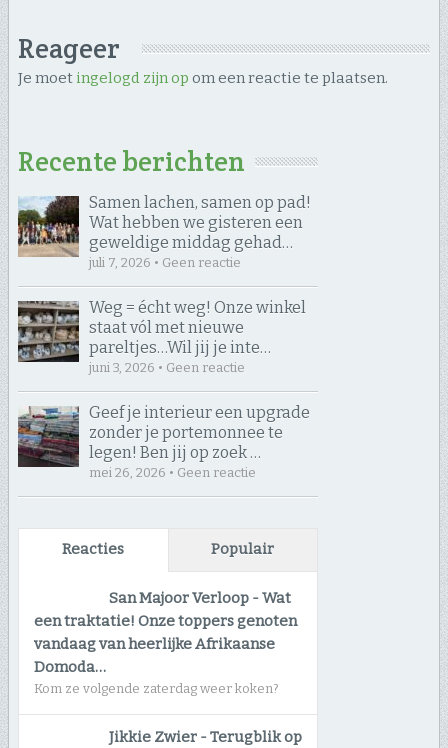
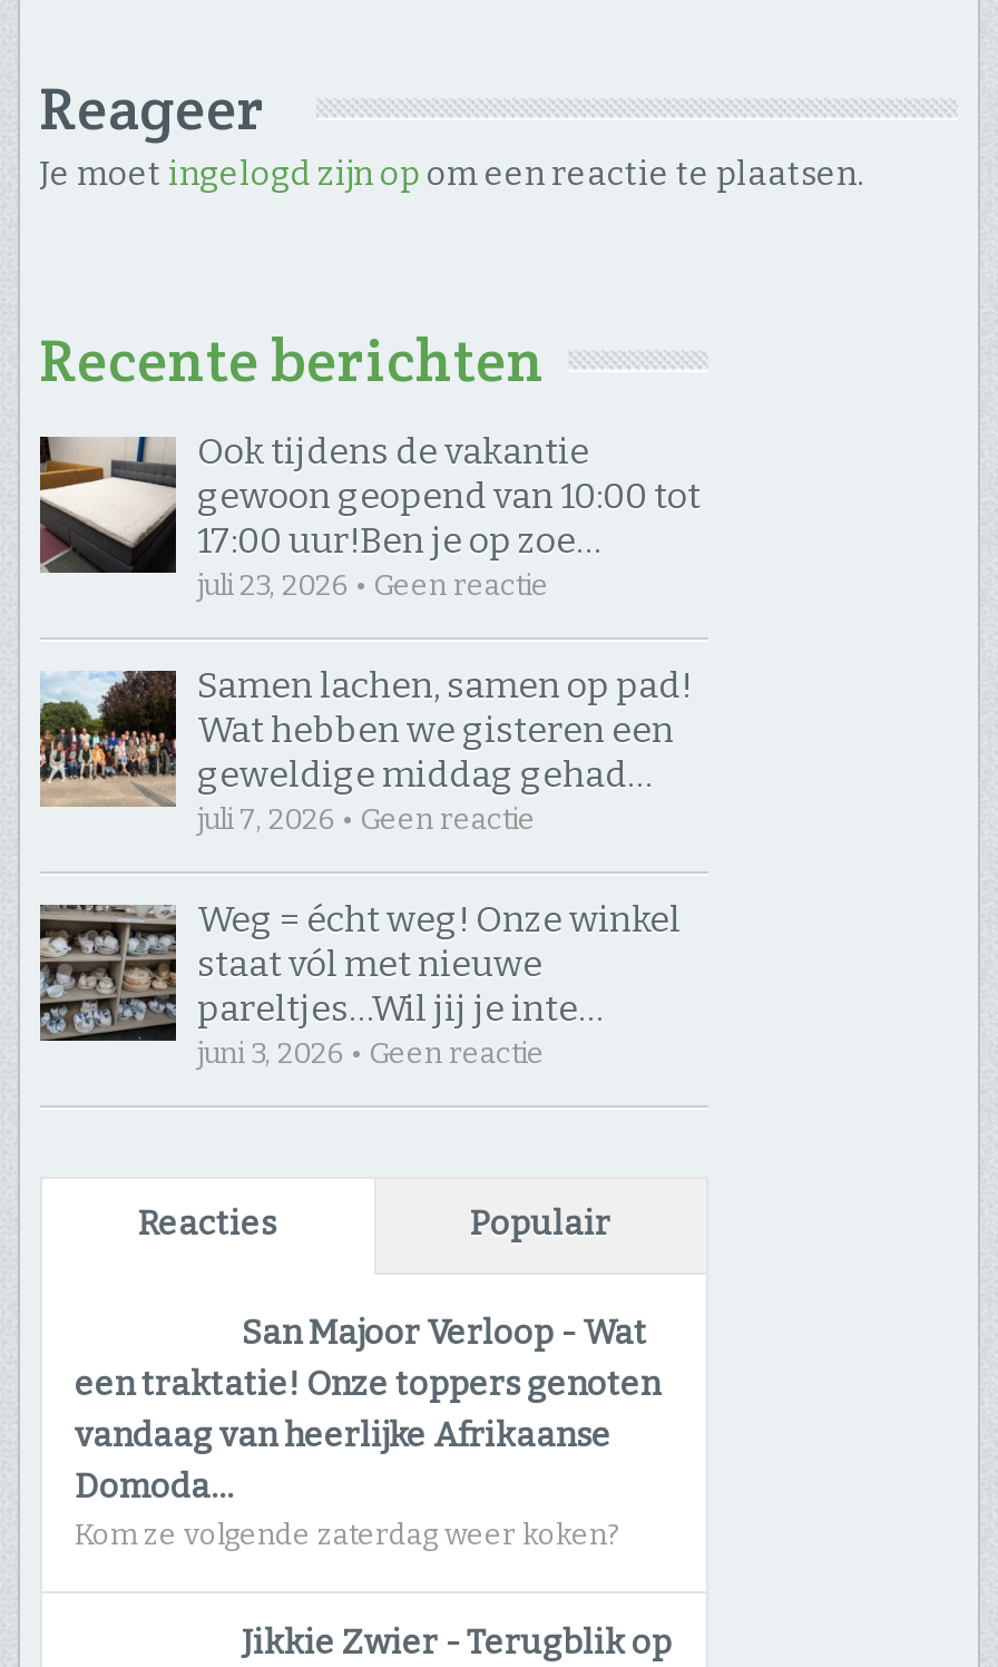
none -> [38,429,701,601] [image] | Ook tijdens de vakantie | gewoon geopend van 10:00 tot | 17:00 uur! Ben je op zoe… | juli 23, 2026 • Geen reactie
moved [15,193,310,375] -> [33,663,692,1069]: [image] | Samen lachen, samen op pad! | Wat hebben we gisteren een | ... | pareltjes… Wil jij je inte… | juni 3, 2026 • Geen reactie
[18,403,309,480] [image] | Geef je interieur een upgrade | zonder je portemonnee te | legen! Ben jij op zoek … | mei 26, 2026 • Geen reactie -> none

